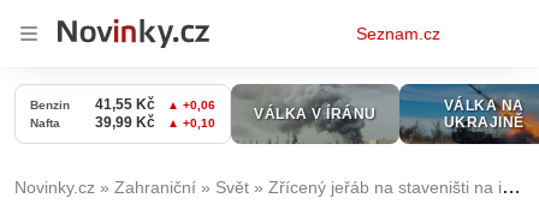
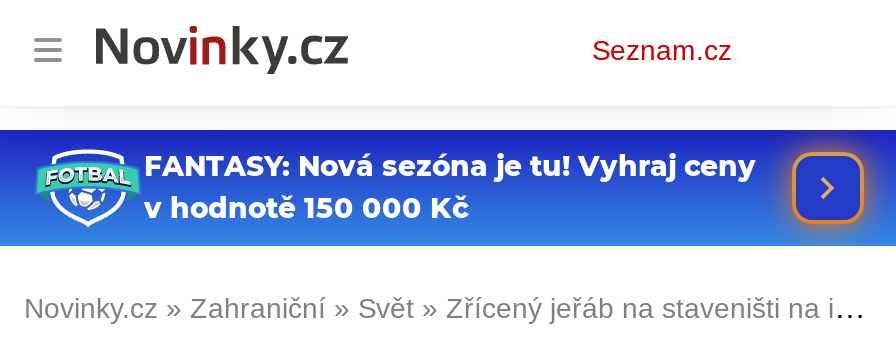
[4,82,535,150] [image] -> [6,128,890,248] [image]

